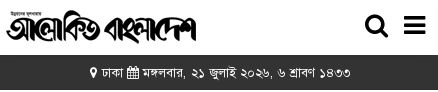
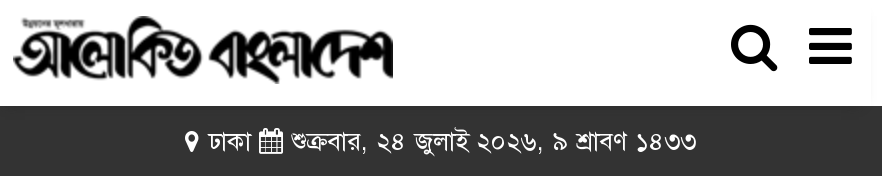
[139,64,350,81] মঙ্গলবার, ২১ জুলাই ২০২৬, ৬ শ্রাবণ ১৪৩৩ -> [283,124,697,158] শুক্রবার, ২৪ জুলাই ২০২৬, ৯ শ্রাবণ ১৪৩৩

